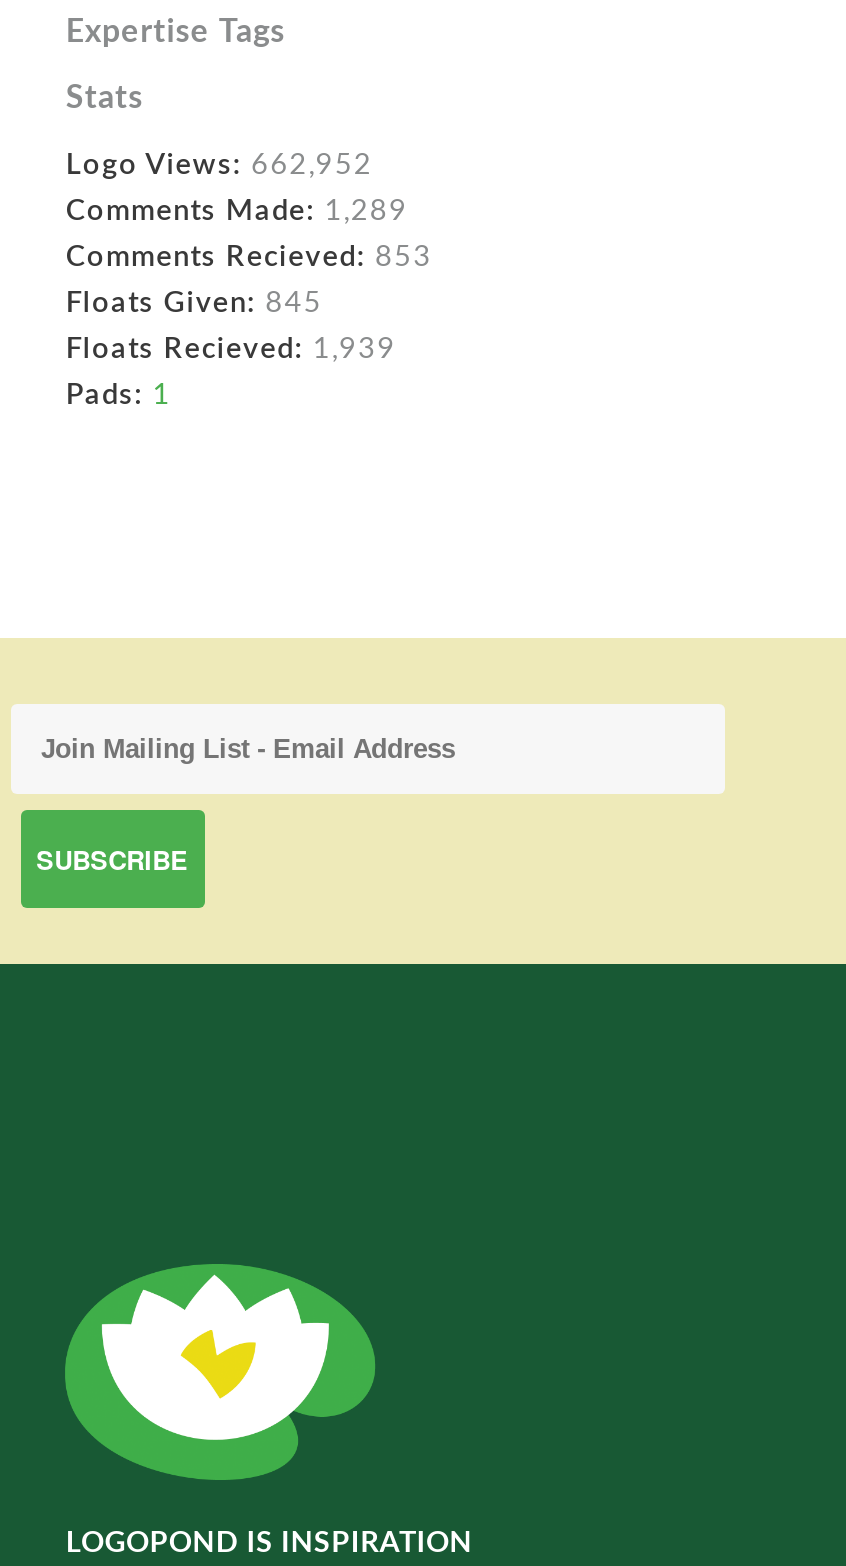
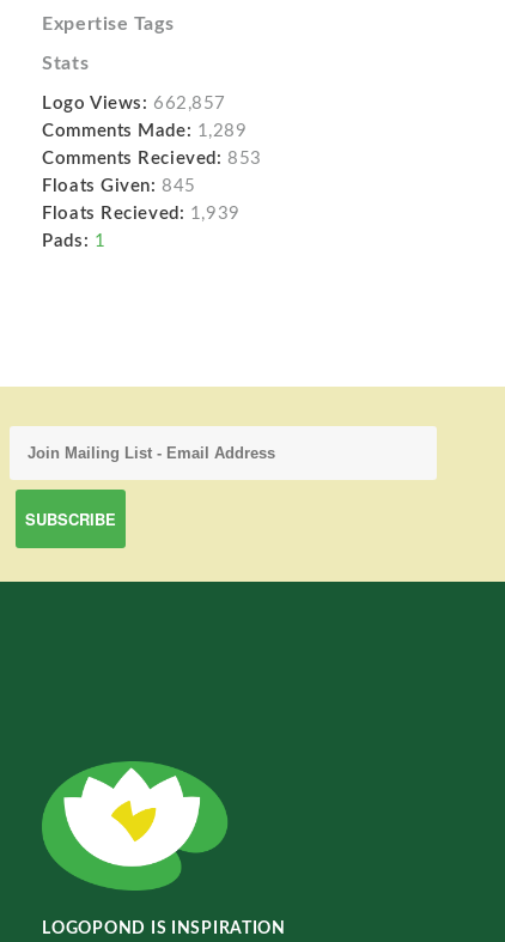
[66,149,373,179] Logo Views: 662,952 -> [42,94,226,112] Logo Views: 662,857

